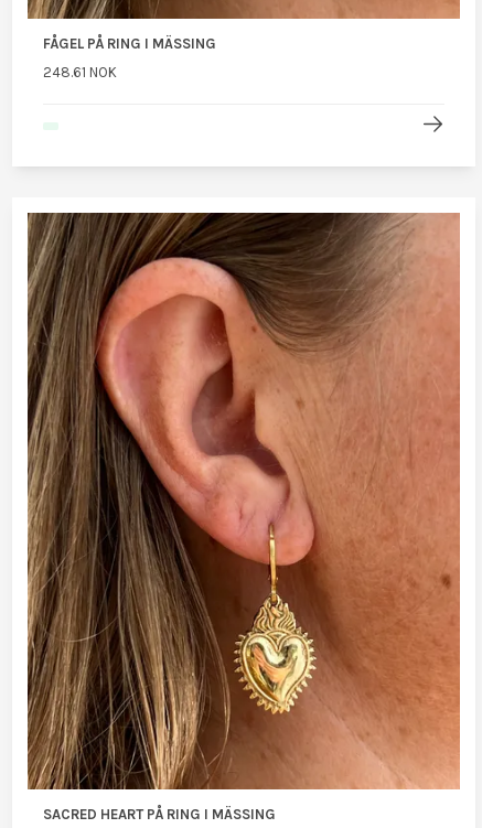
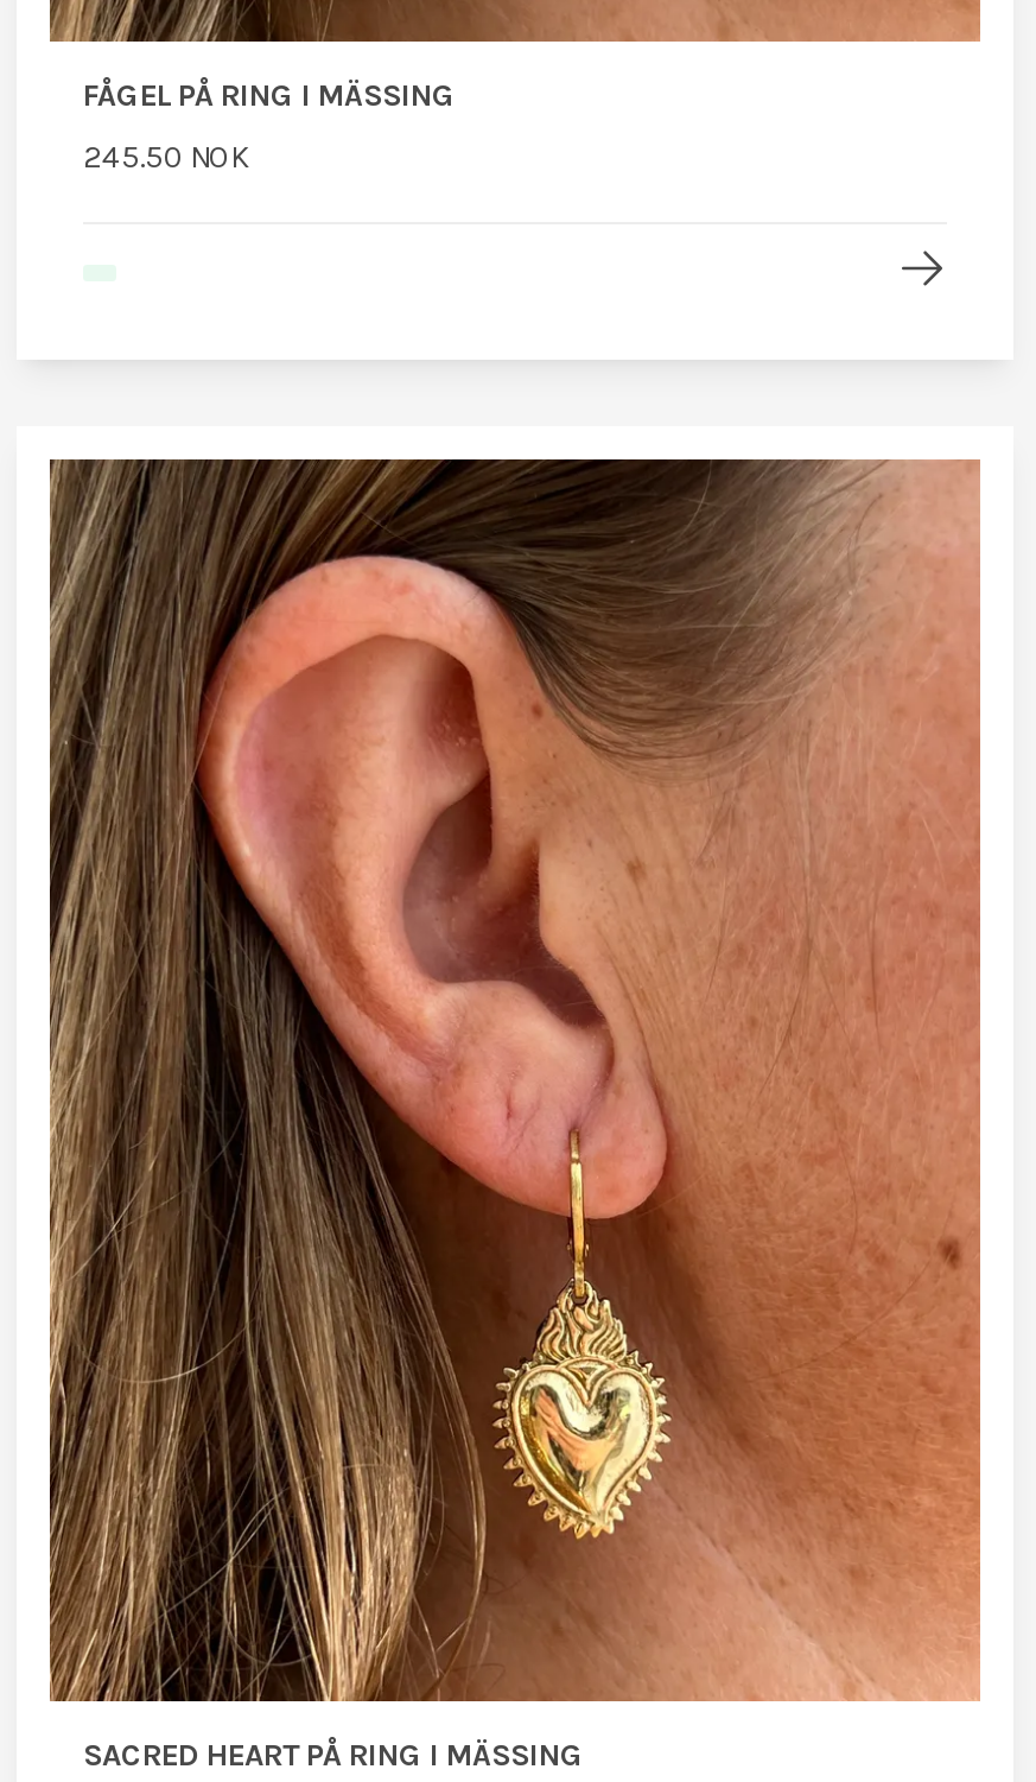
[43,64,117,81] 248.61 NOK -> [83,138,249,174] 245.50 NOK

